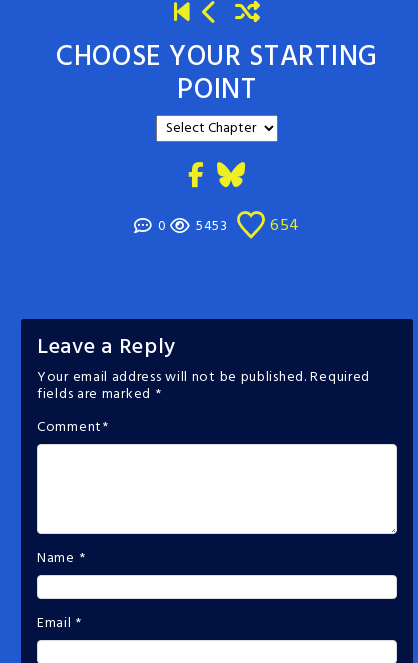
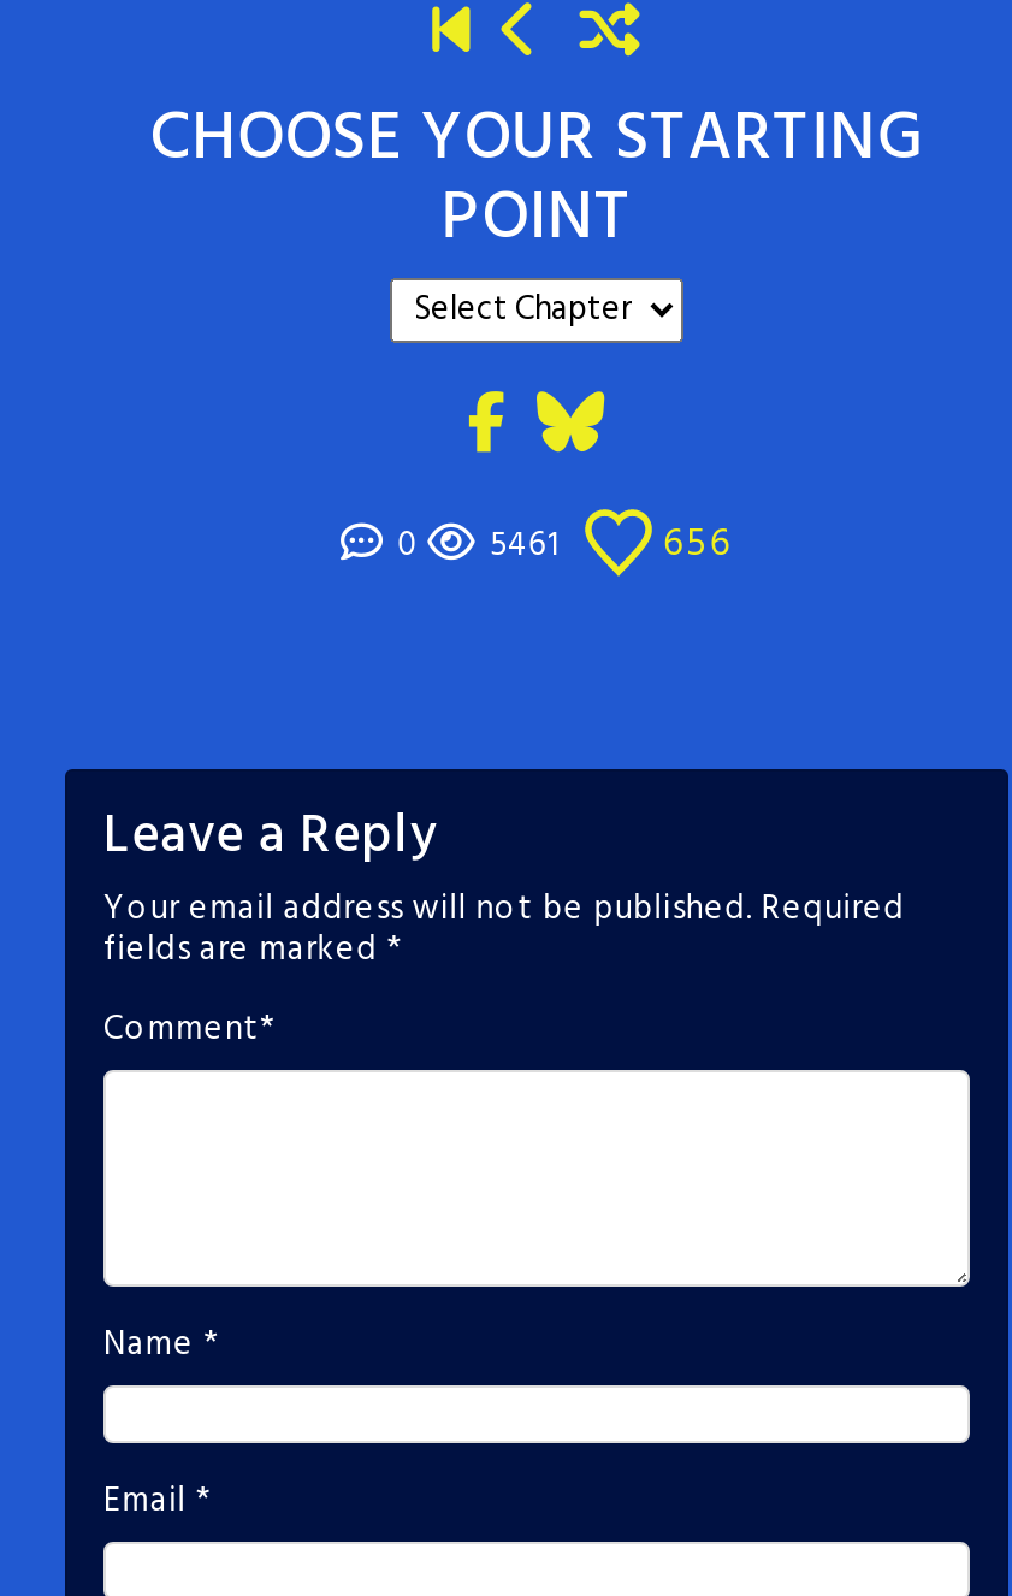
[196,215,228,238] 5453 -> [489,518,561,574] 5461
[270,213,300,239] 654 -> [663,513,733,576] 656

